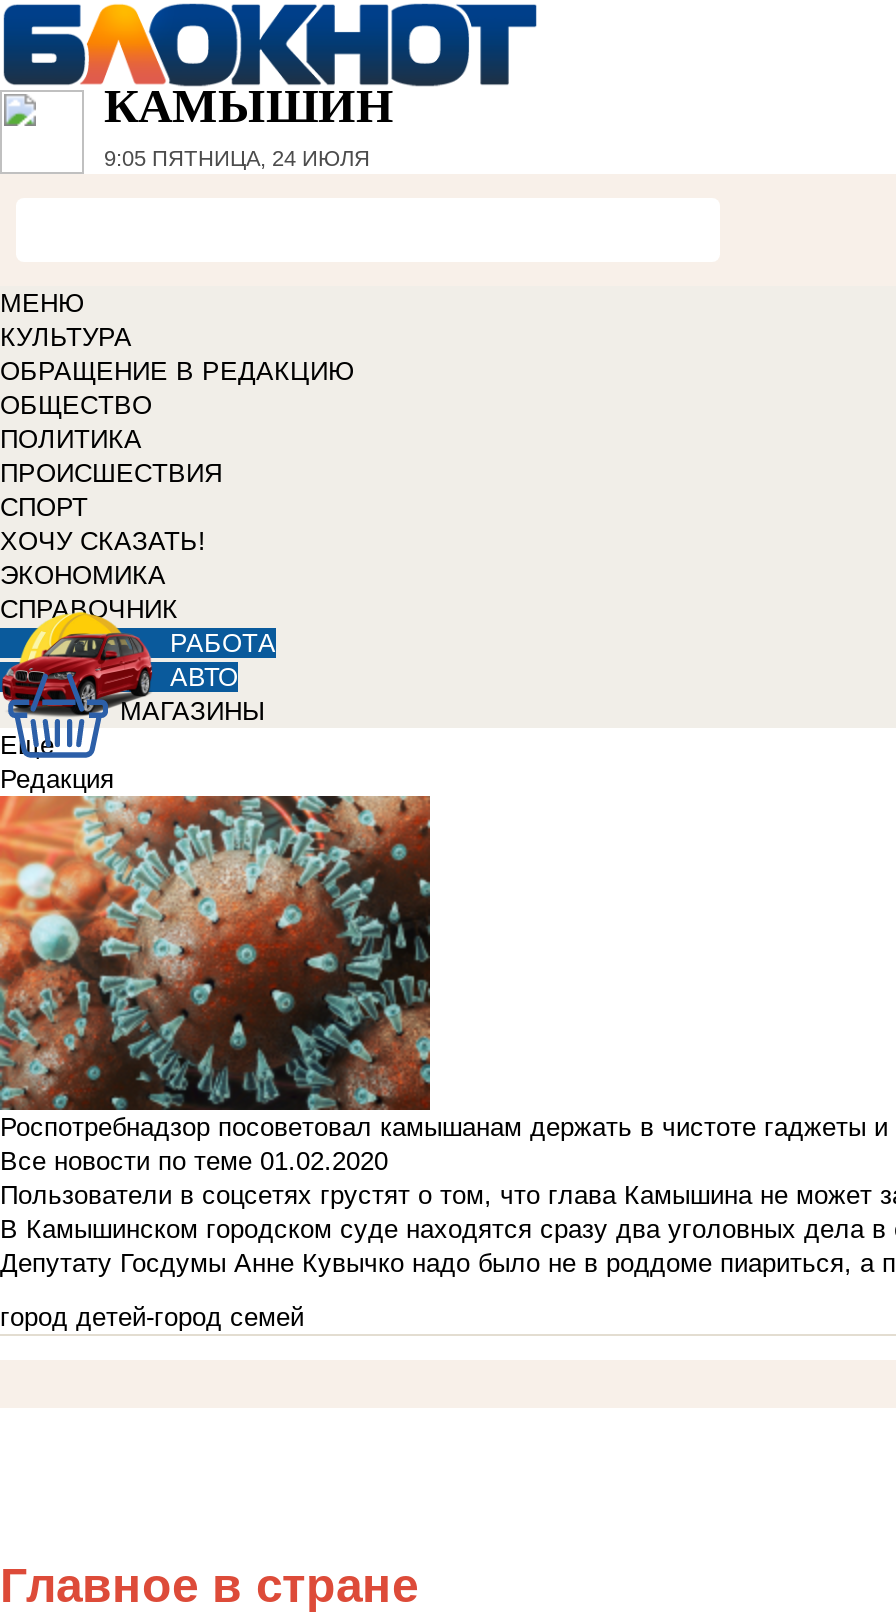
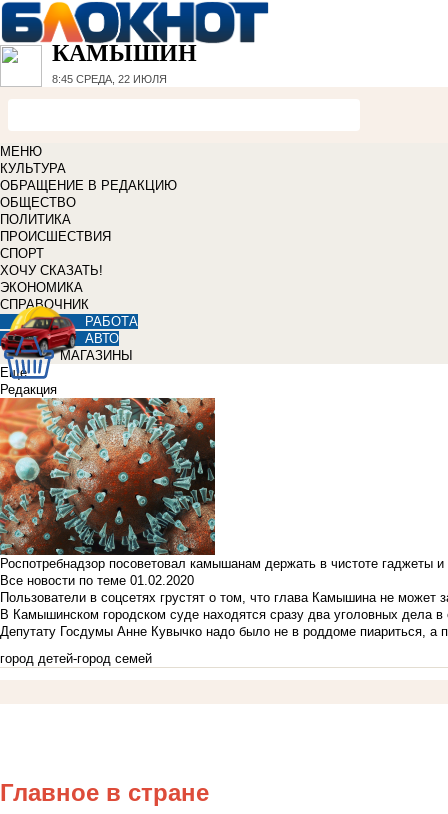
[104,147,370,171] 9:05 ПЯТНИЦА, 24 ИЮЛЯ -> [52,73,167,85] 8:45 СРЕДА, 22 ИЮЛЯ

